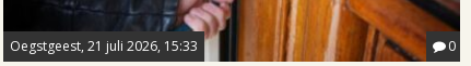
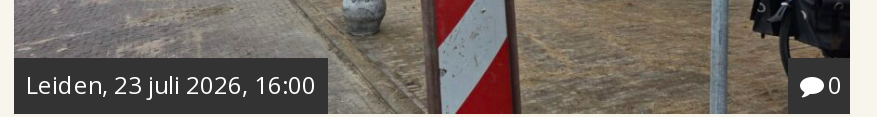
[10,37,198,55] Oegstgeest, 21 juli 2026, 15:33 -> [26,68,316,102] Leiden, 23 juli 2026, 16:00

